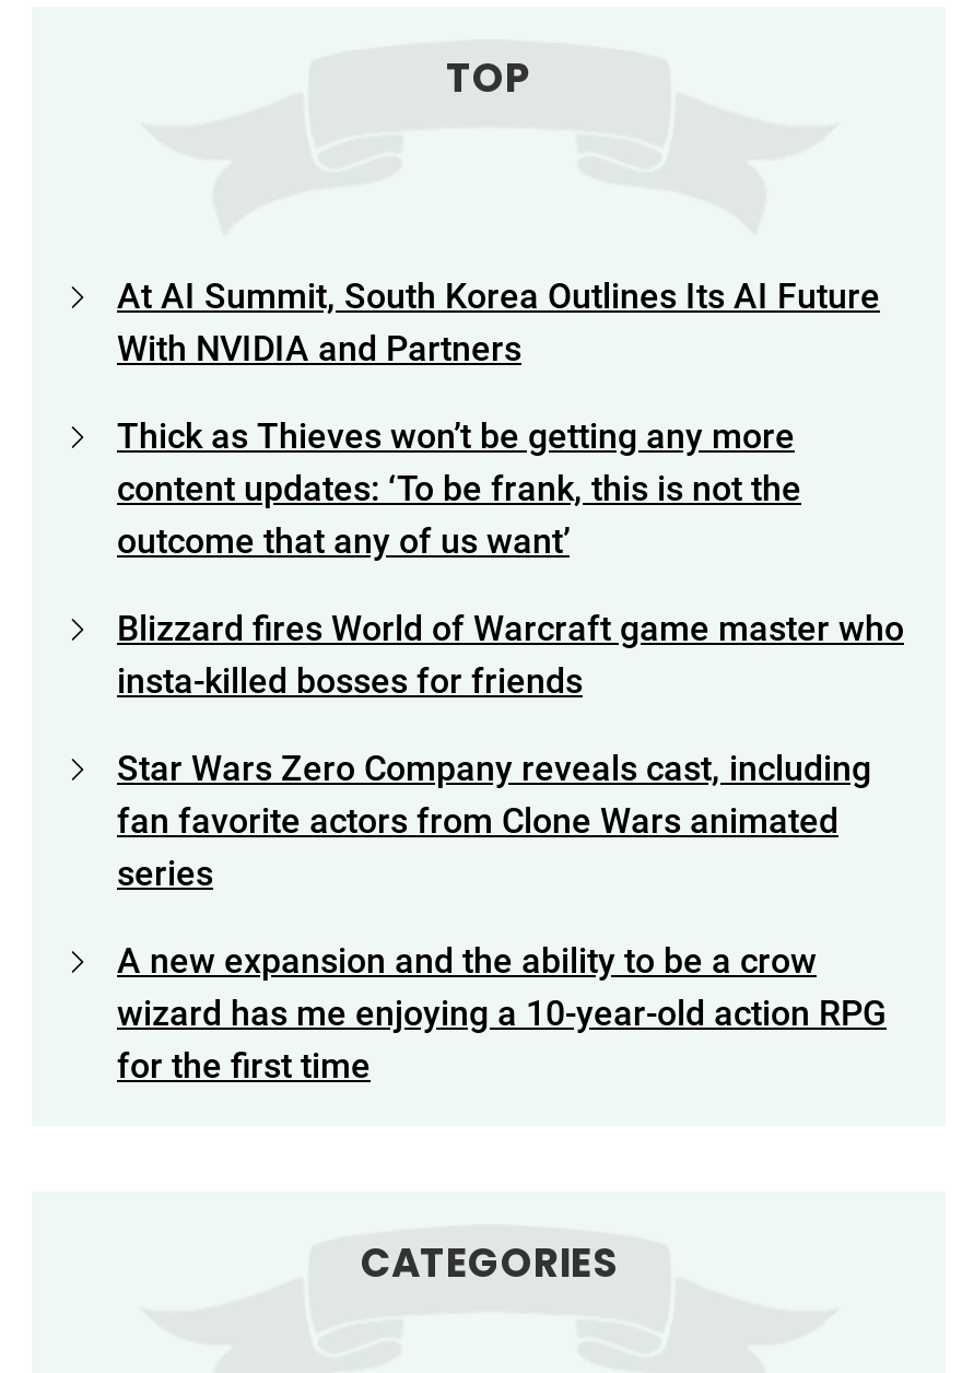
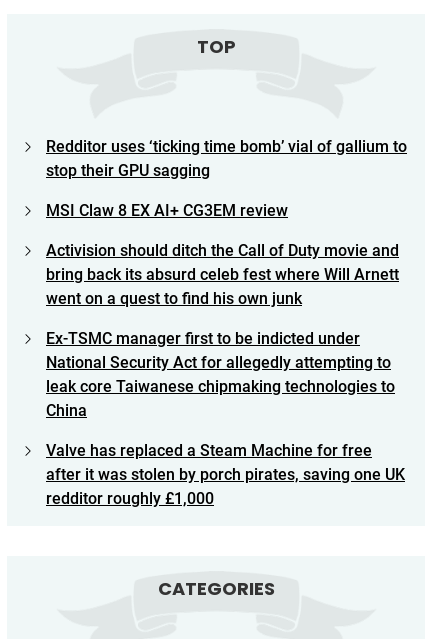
[117,275,880,369] At AI Summit, South Korea Outlines Its AI Future | With NVIDIA and Partners -> [46,137,407,180] Redditor uses ‘ticking time bomb’ vial of gallium to | stop their GPU sagging
[117,415,801,562] Thick as Thieves won’t be getting any more | content updates: ‘To be frank, this is not the | outcome that any of us want’ -> [46,201,288,220] MSI Claw 8 EX AI+ CG3EM review
[117,608,904,702] Blizzard fires World of Warcraft game master who | insta-killed bosses for friends -> [46,241,399,308] Activision should ditch the Call of Duty movie and | bring back its absurd celeb fest where Will Arnett | went on a quest to find his own junk
[117,748,871,894] Star Wars Zero Company reveals cast, including | fan favorite actors from Clone Wars animated | series -> [46,329,395,420] Ex-TSMC manager first to be indicted under | National Security Act for allegedly attempting to | leak core Taiwanese chipmaking technologies to | China
[117,940,887,1087] A new expansion and the ability to be a crow | wizard has me enjoying a 10-year-old action RPG | for the first time -> [46,441,405,508] Valve has replaced a Steam Machine for free | after it was stolen by porch pirates, saving one UK | redditor roughly £1,000

